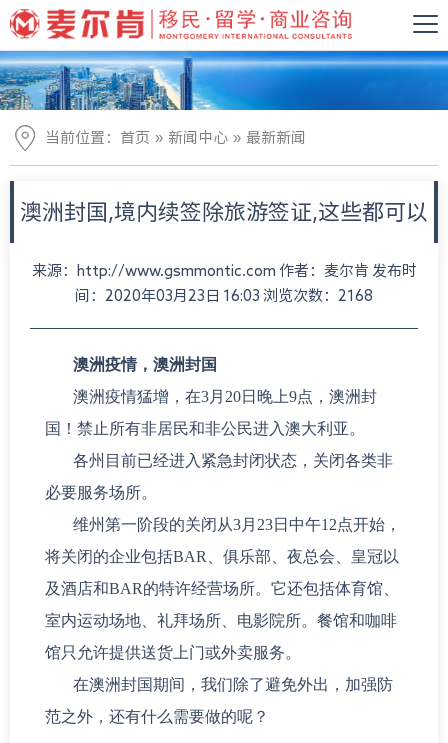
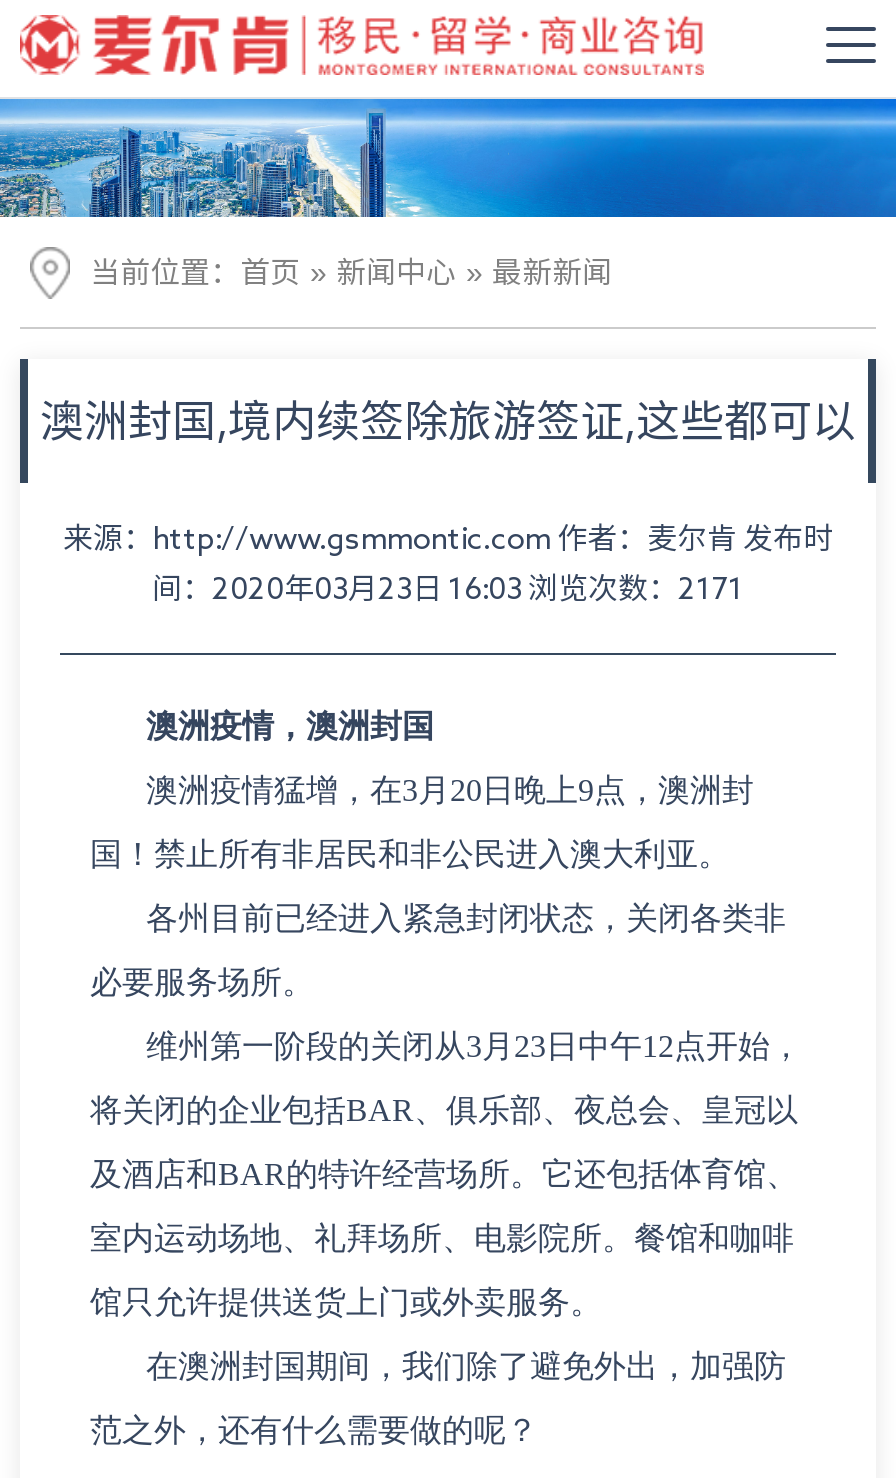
[75,288,373,303] 间：2020年03月23日 16:03 浏览次数：2168 -> [152,573,744,603] 间：2020年03月23日 16:03 浏览次数：2171

